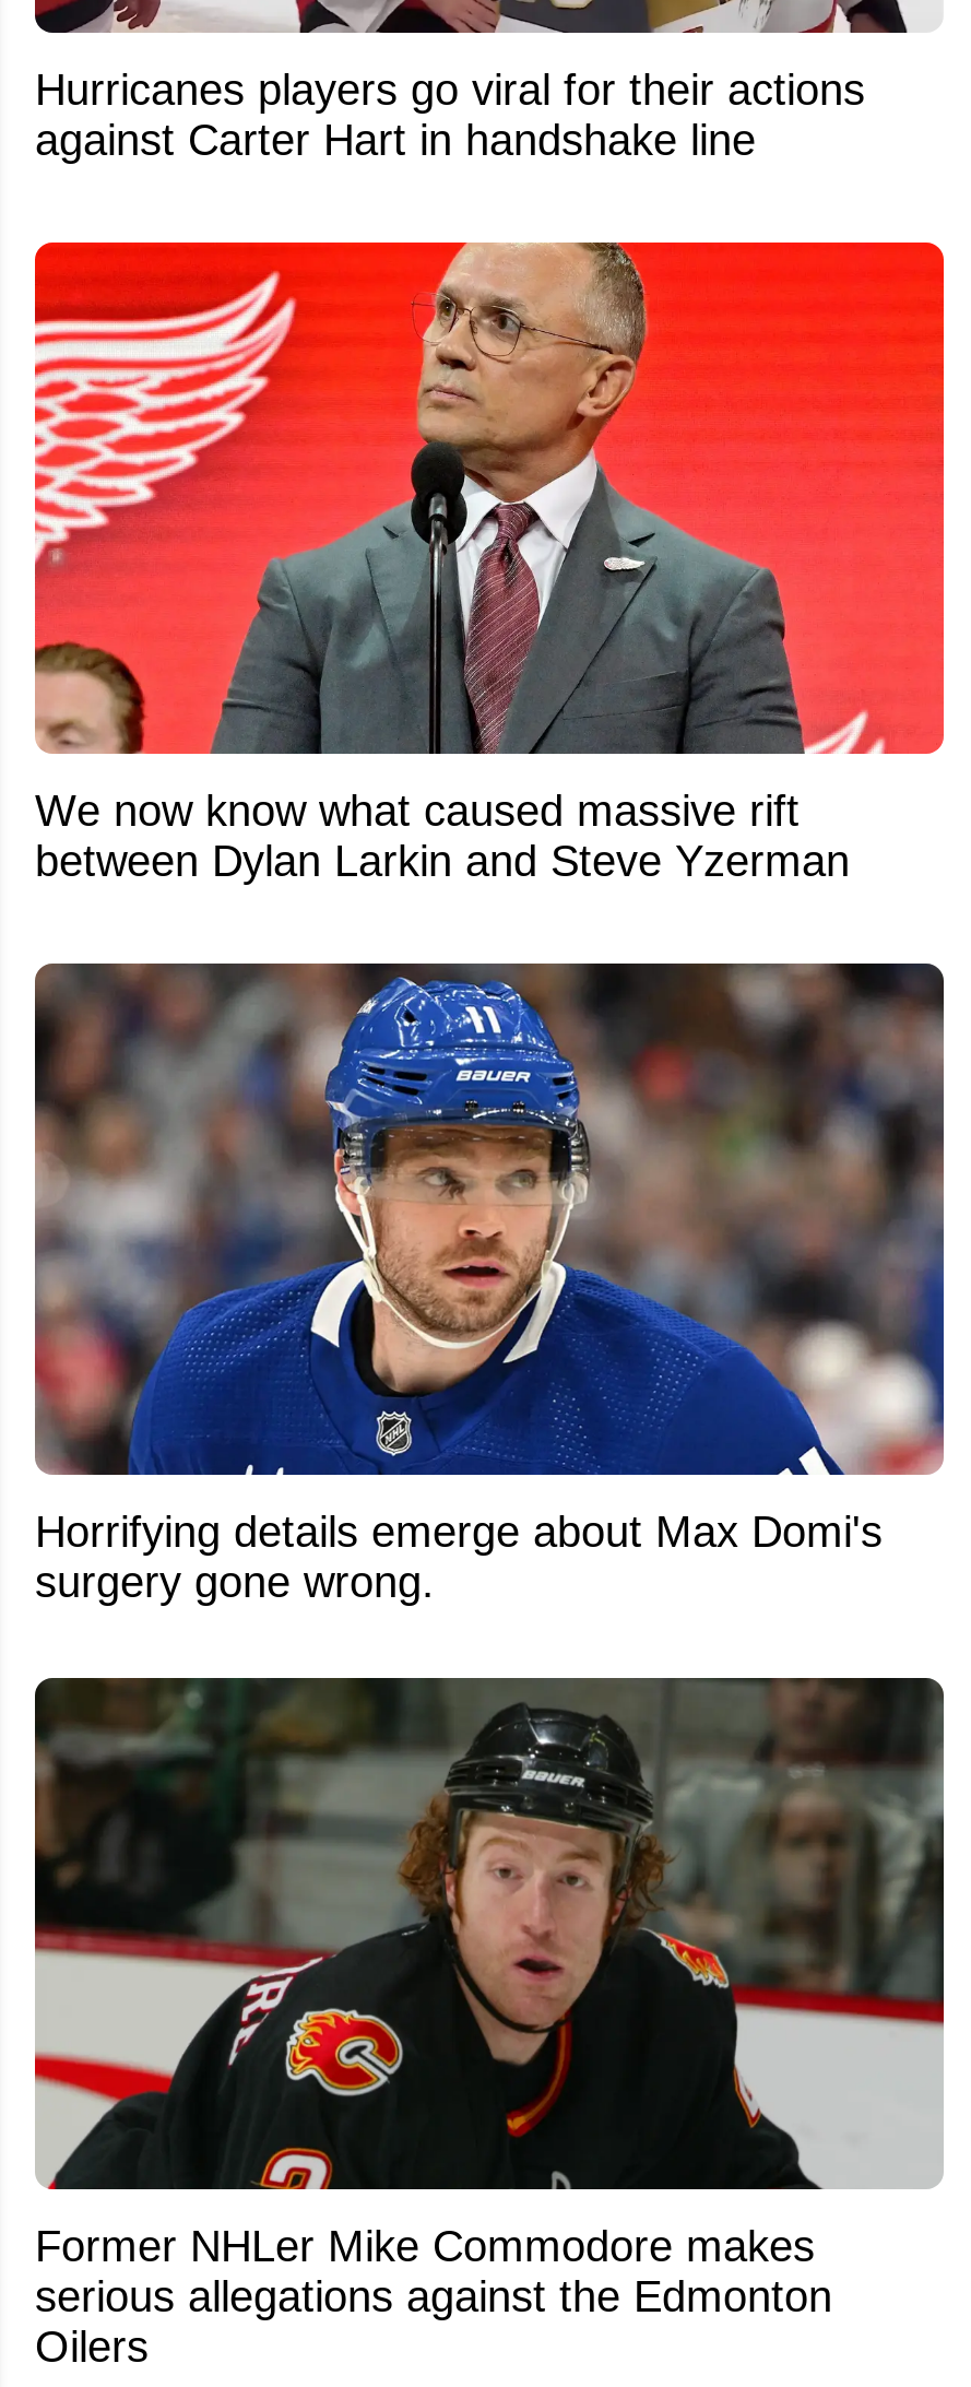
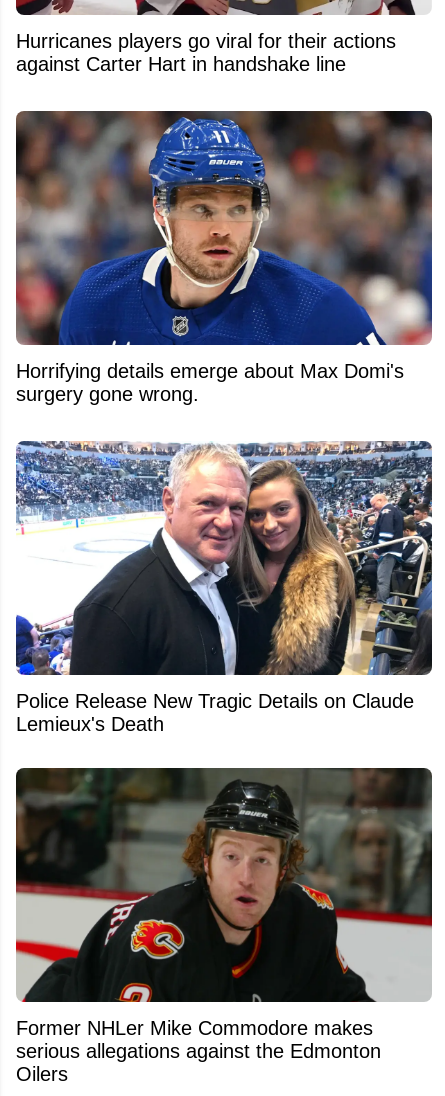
[33,240,946,885] [image] | We now know what caused massive rift | between Dylan Larkin and Steve Yzerman -> none
moved [33,961,948,1606] -> [15,110,434,405]: [image] | Horrifying details emerge about Max Domi's | surgery gone wrong.
none -> [15,440,433,735] [image] | Police Release New Tragic Details on Claude | Lemieux's Death

